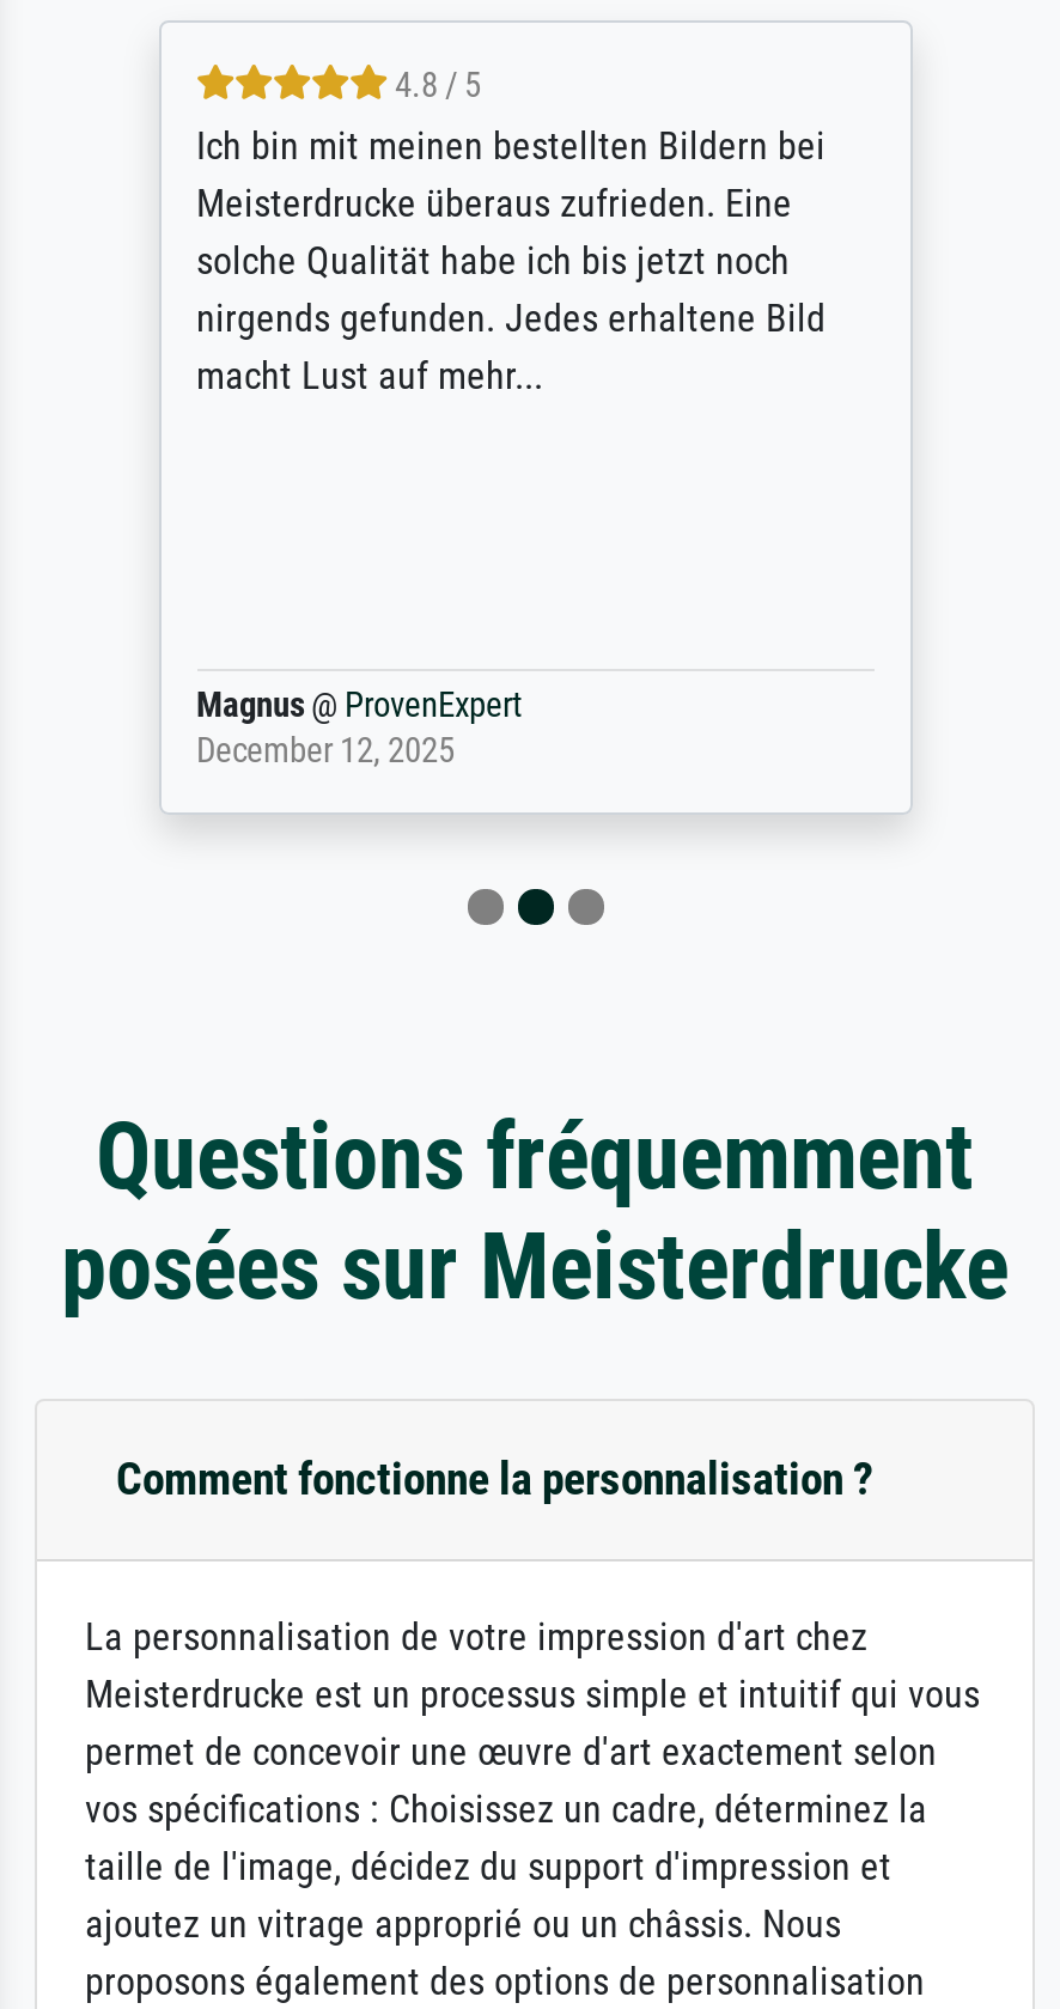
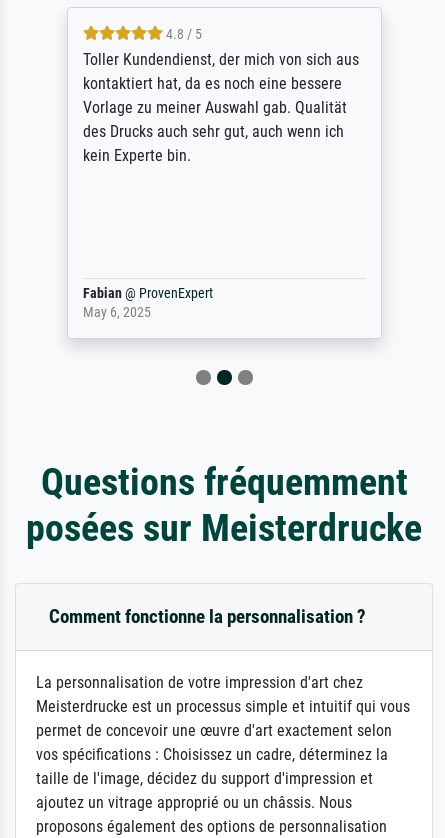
[196,122,826,397] Ich bin mit meinen bestellten Bildern bei | Meisterdrucke überaus zufrieden. Eine | solche Qualität habe ich bis jetzt noch | nirgends gefunden. Jedes erhaltene Bild | macht Lust auf mehr... -> [82,49,358,164] Toller Kundendienst, der mich von sich aus | kontaktiert hat, da es noch eine bessere | Vorlage zu meiner Auswahl gab. Qualität | des Drucks auch sehr gut, auch wenn ich | kein Experte bin.
[196,684,522,771] Magnus @ ProvenExpert | December 12, 2025 -> [82,284,212,320] Fabian @ ProvenExpert | May 6, 2025

